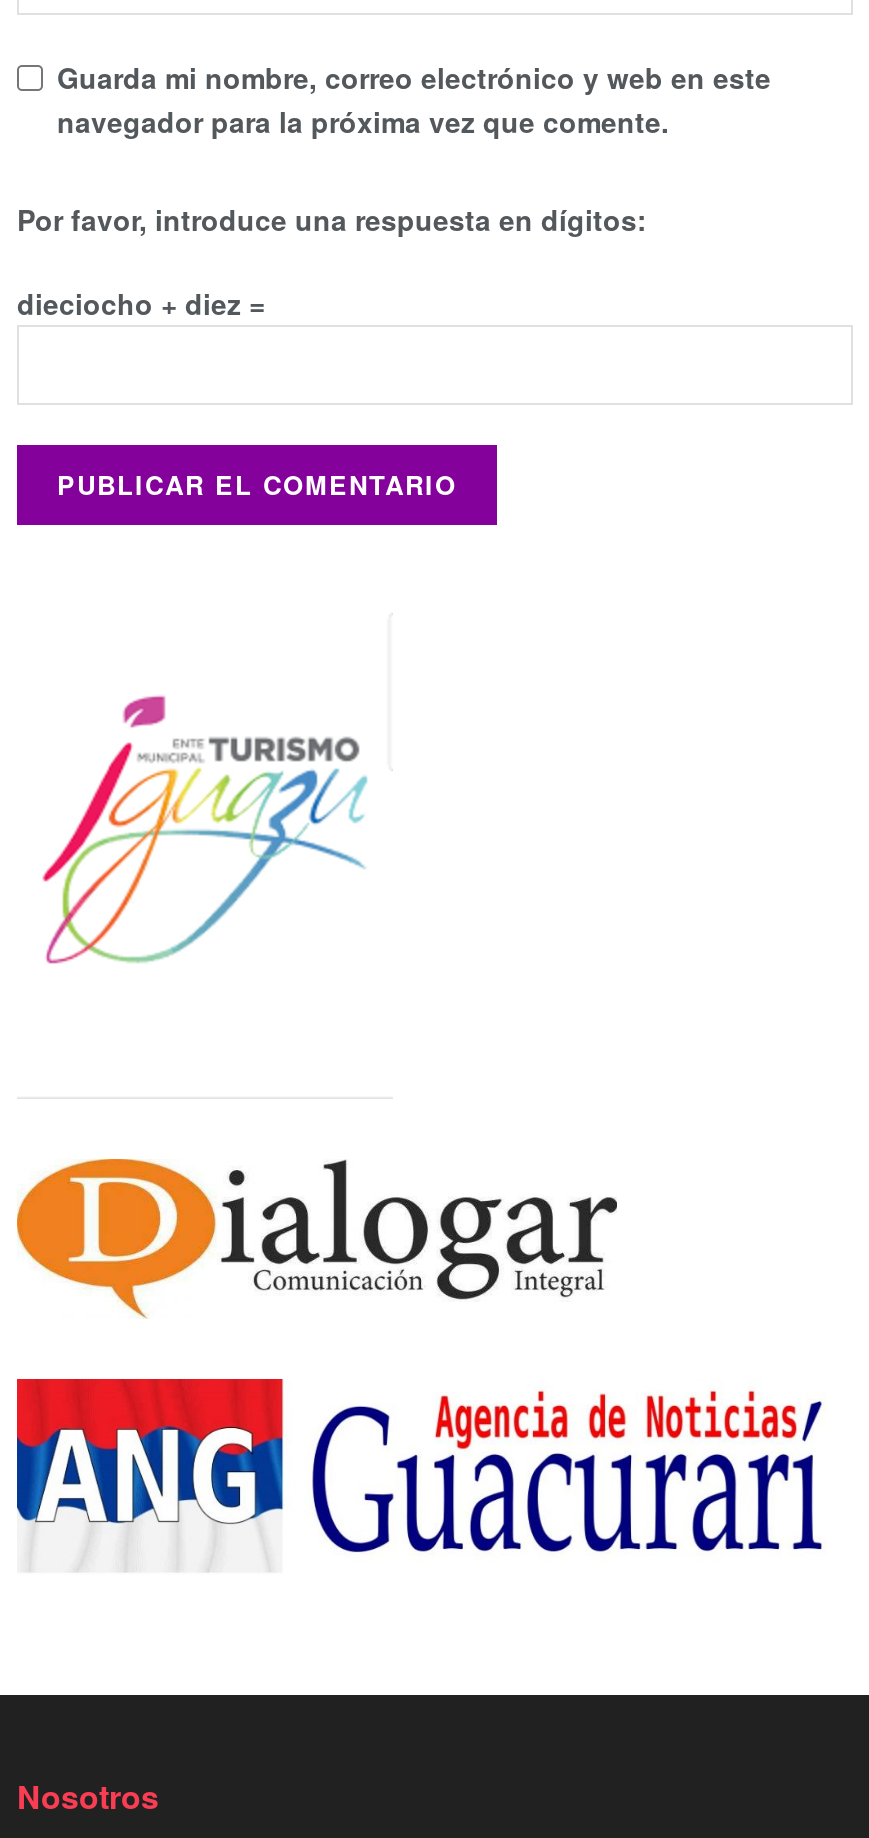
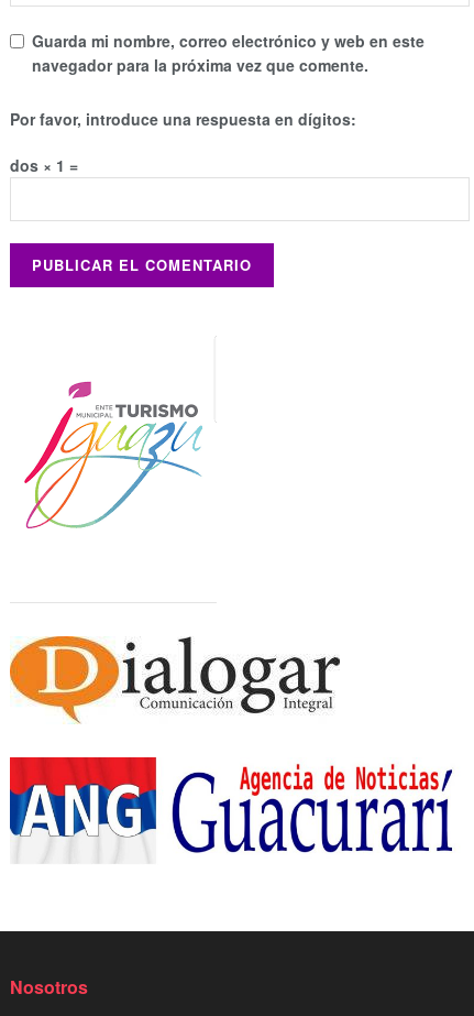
[17,283,265,323] dieciocho + diez = -> [10,154,78,176] dos × 1 =

